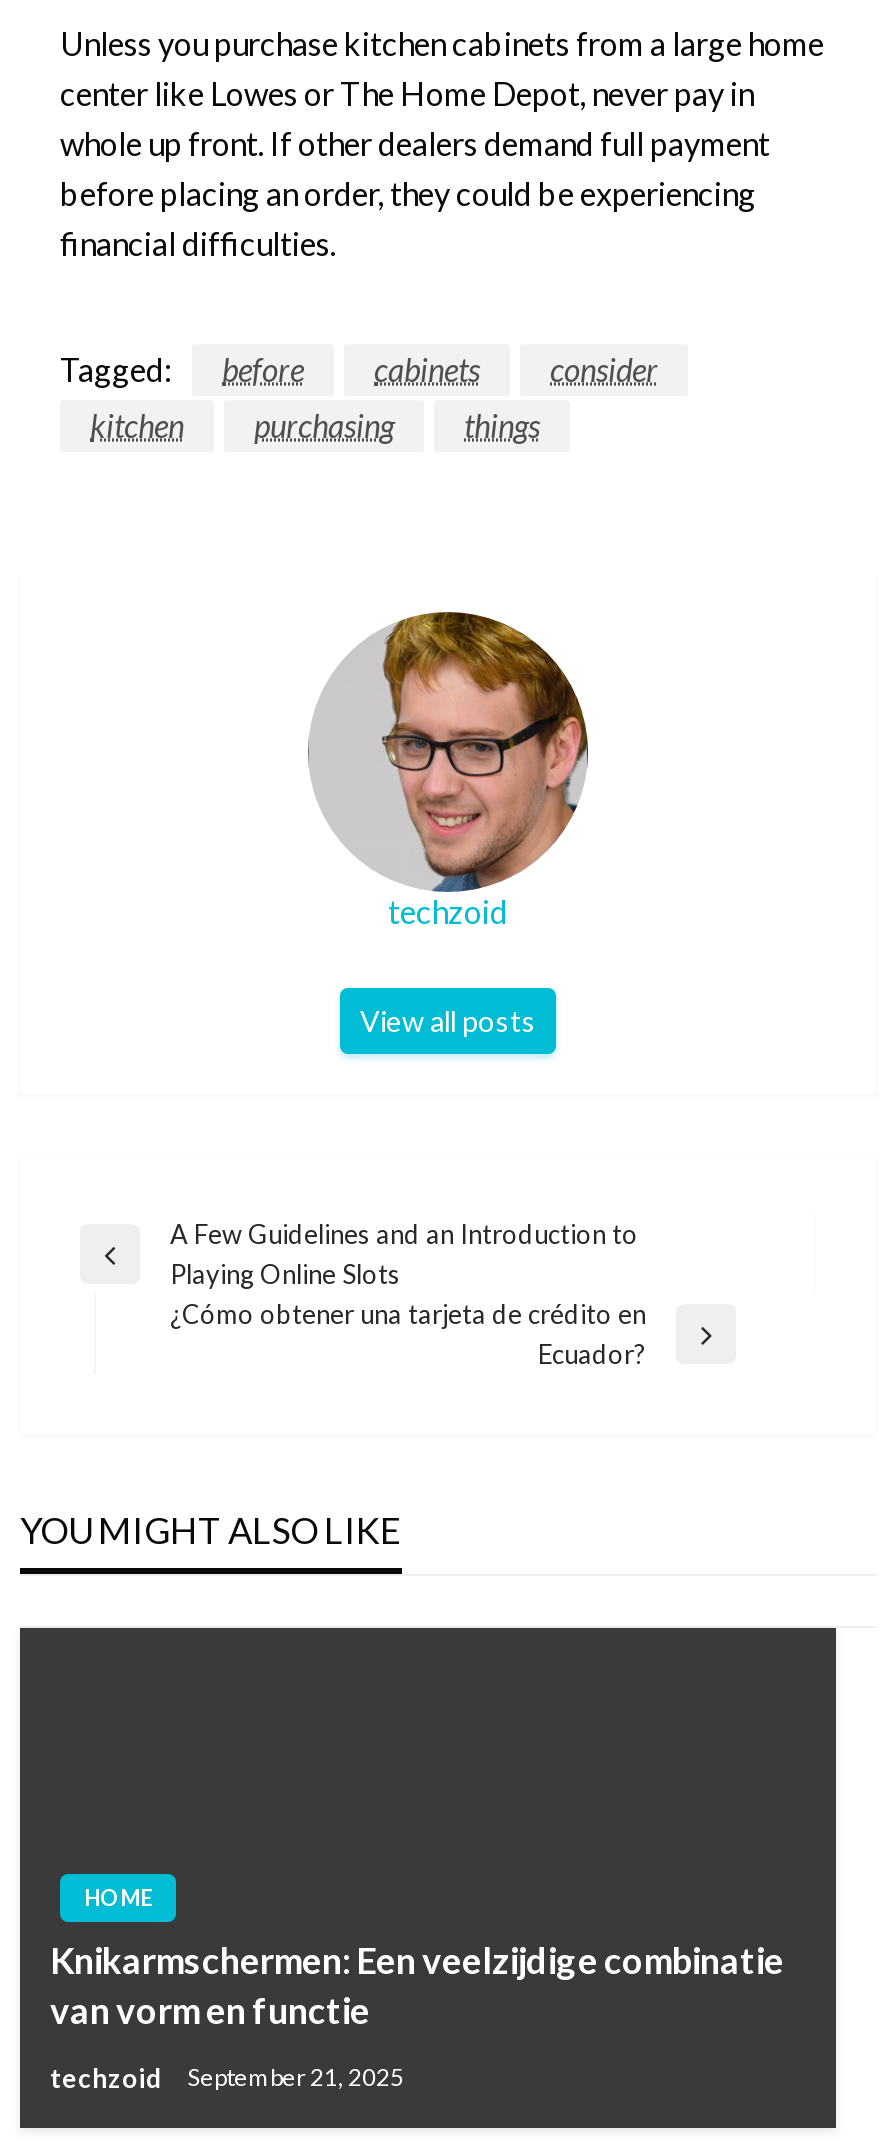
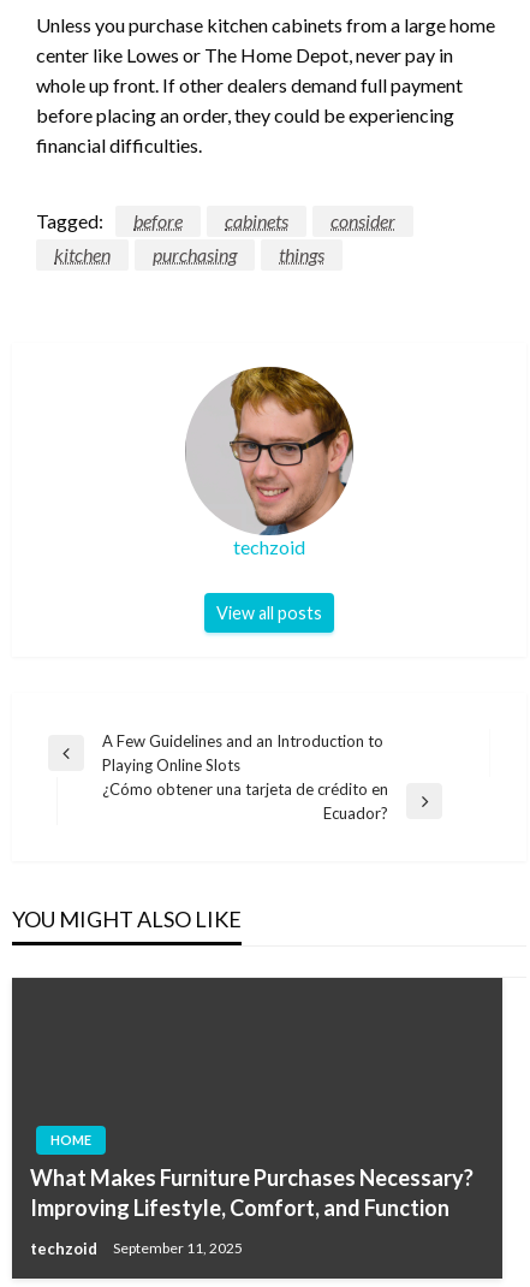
[50,1938,784,2032] Knikarmschermen: Een veelzijdige combinatie | van vorm en functie -> [30,1165,474,1221] What Makes Furniture Purchases Necessary? | Improving Lifestyle, Comfort, and Function
[50,2062,404,2094] techzoid September 21, 2025 -> [30,1239,243,1258] techzoid September 11, 2025

